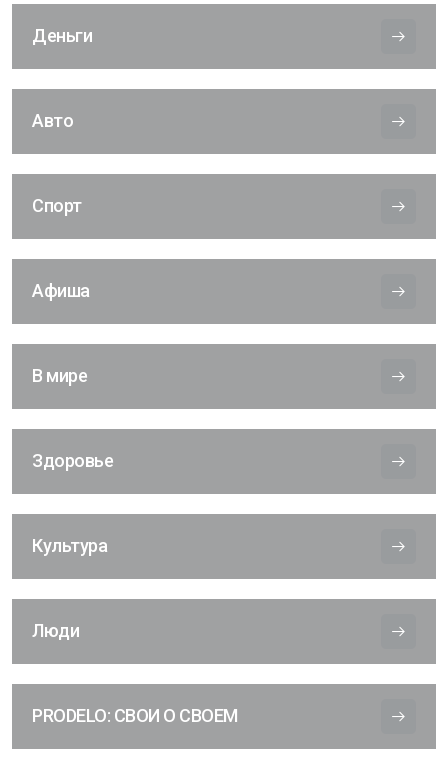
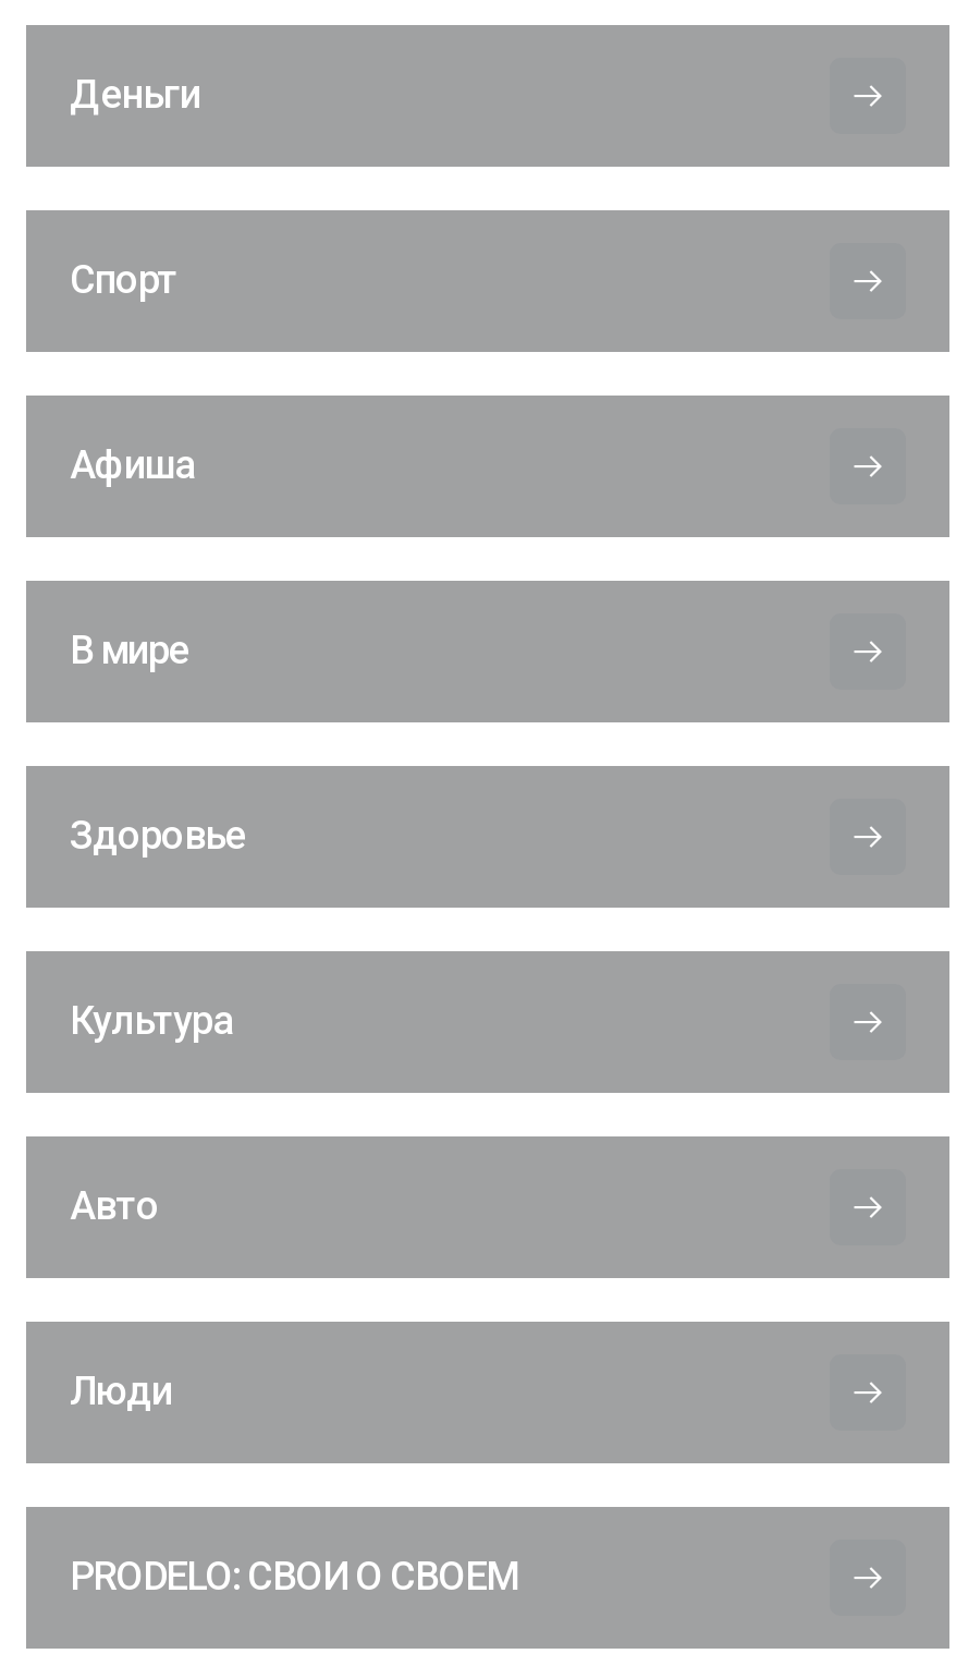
moved [32,110,73,131] -> [70,1183,159,1229]: Авто
moved [32,195,113,556] -> [70,257,246,1043]: Спорт | Афиша | В мире | Здоровье | Культура

